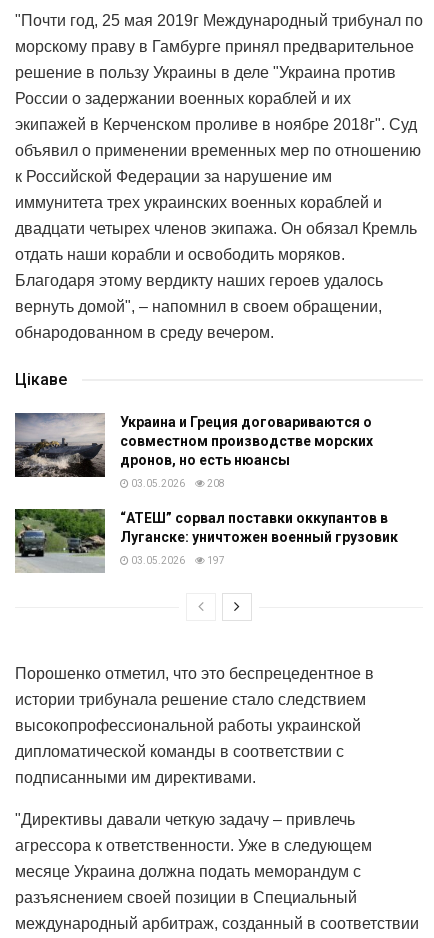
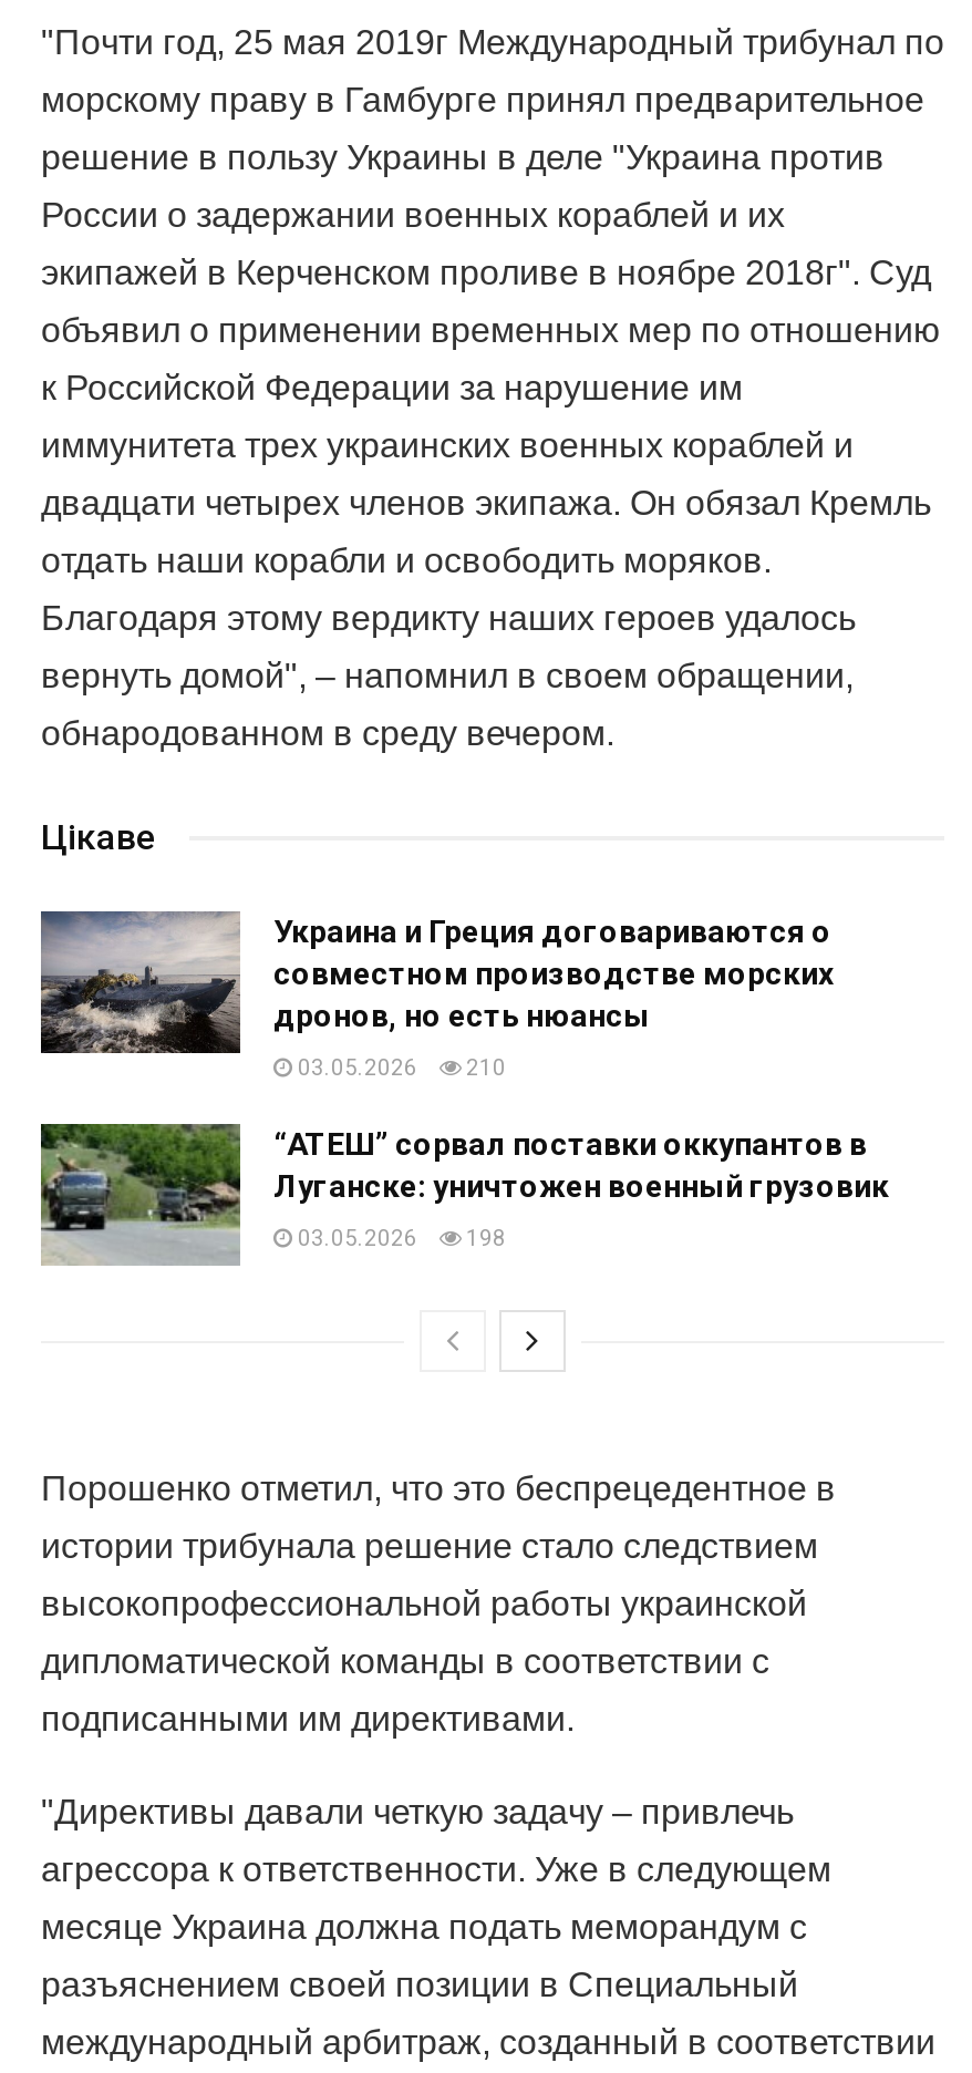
[129,478,225,489] 03.05.2026 208 -> [293,1055,506,1079] 03.05.2026 210
[129,555,225,566] 03.05.2026 197 -> [293,1226,506,1250] 03.05.2026 198

